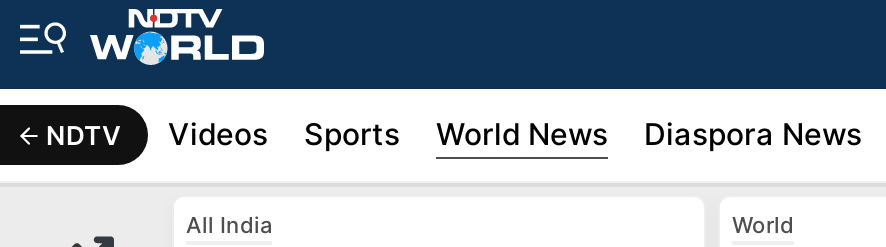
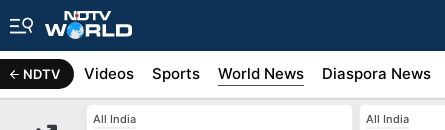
[732,211,794,239] World -> [366,112,409,126] All India

